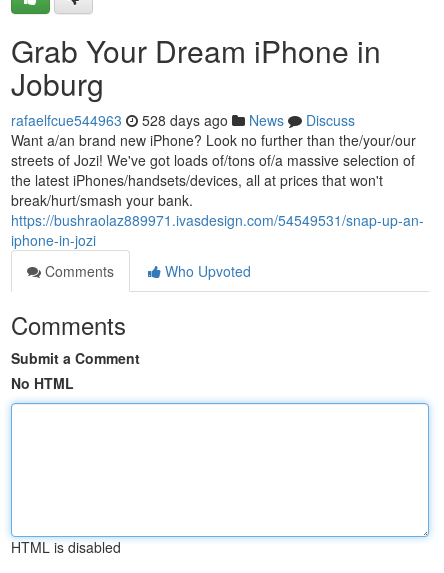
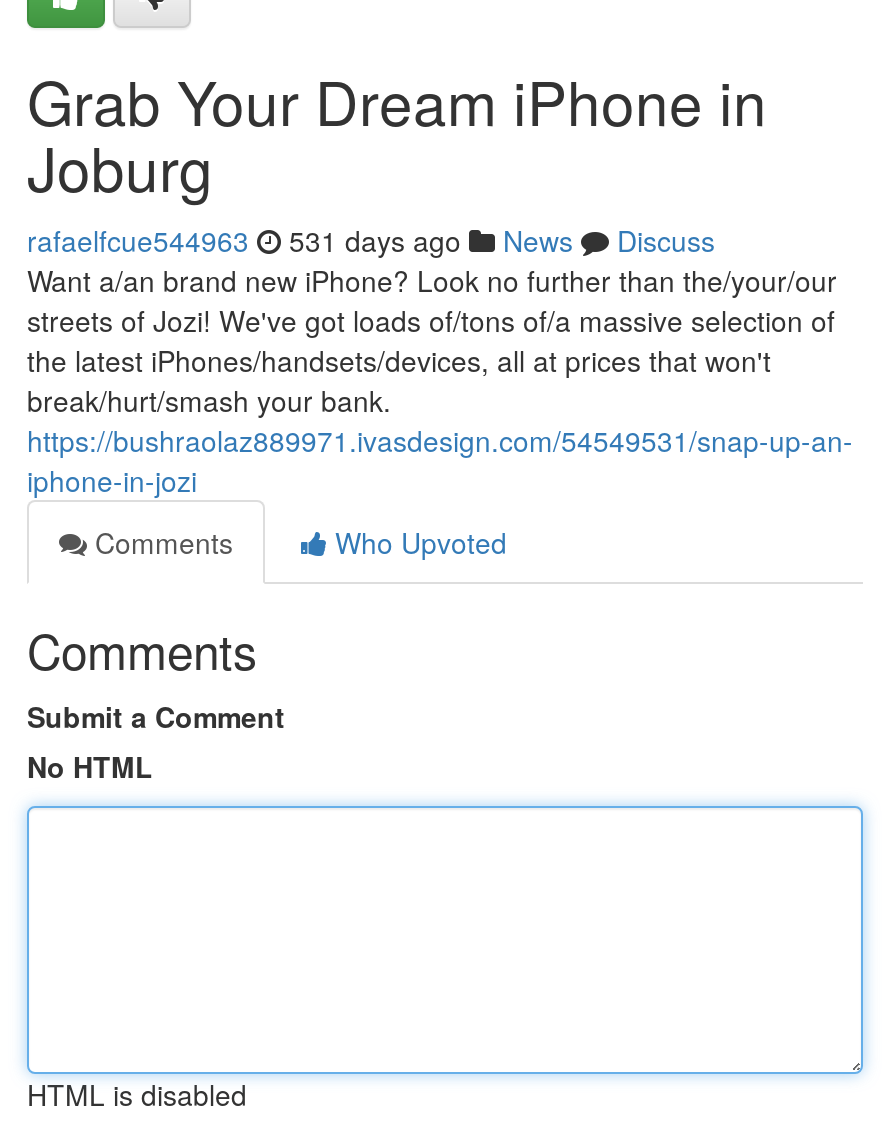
[11,110,355,130] rafaelfcue544963 528 days ago News Discuss -> [27,220,715,260] rafaelfcue544963 531 days ago News Discuss

